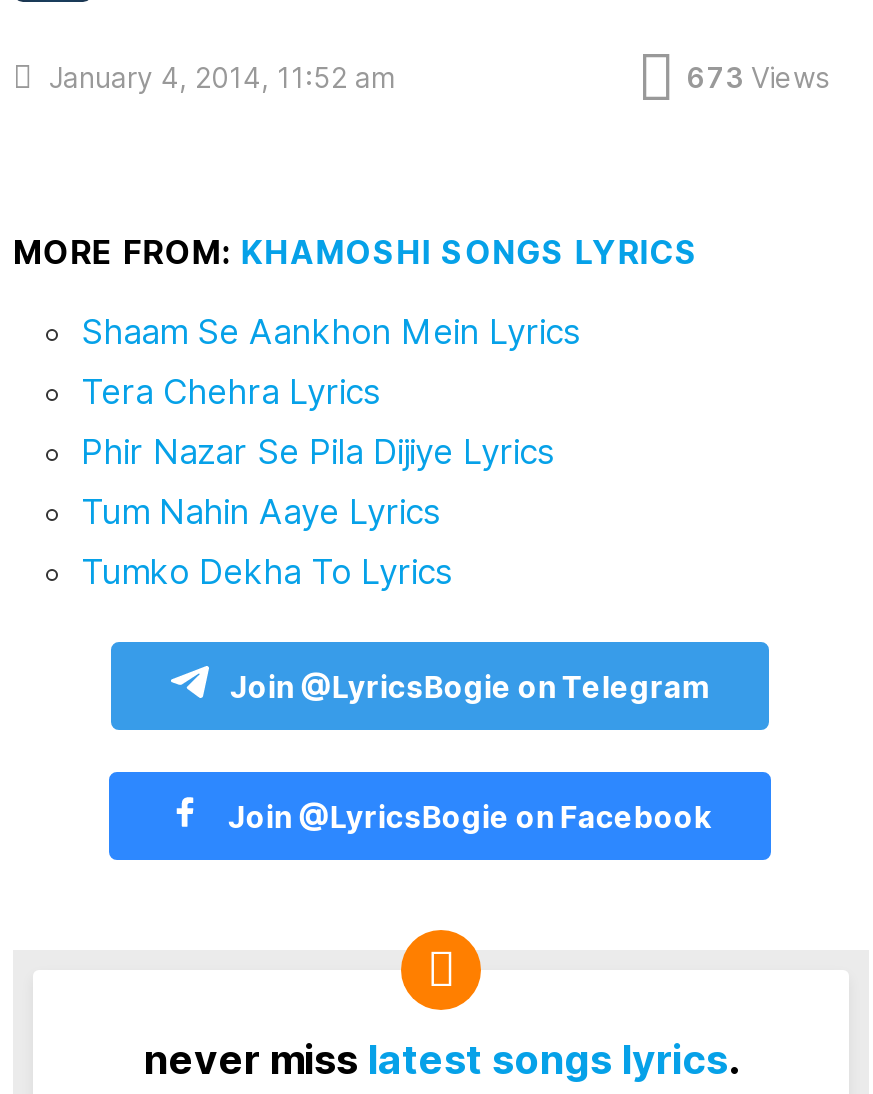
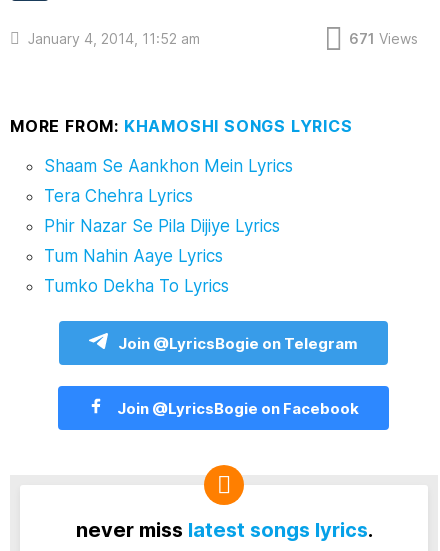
[687,61,829,95] 673 Views -> [349,30,418,47] 671 Views

